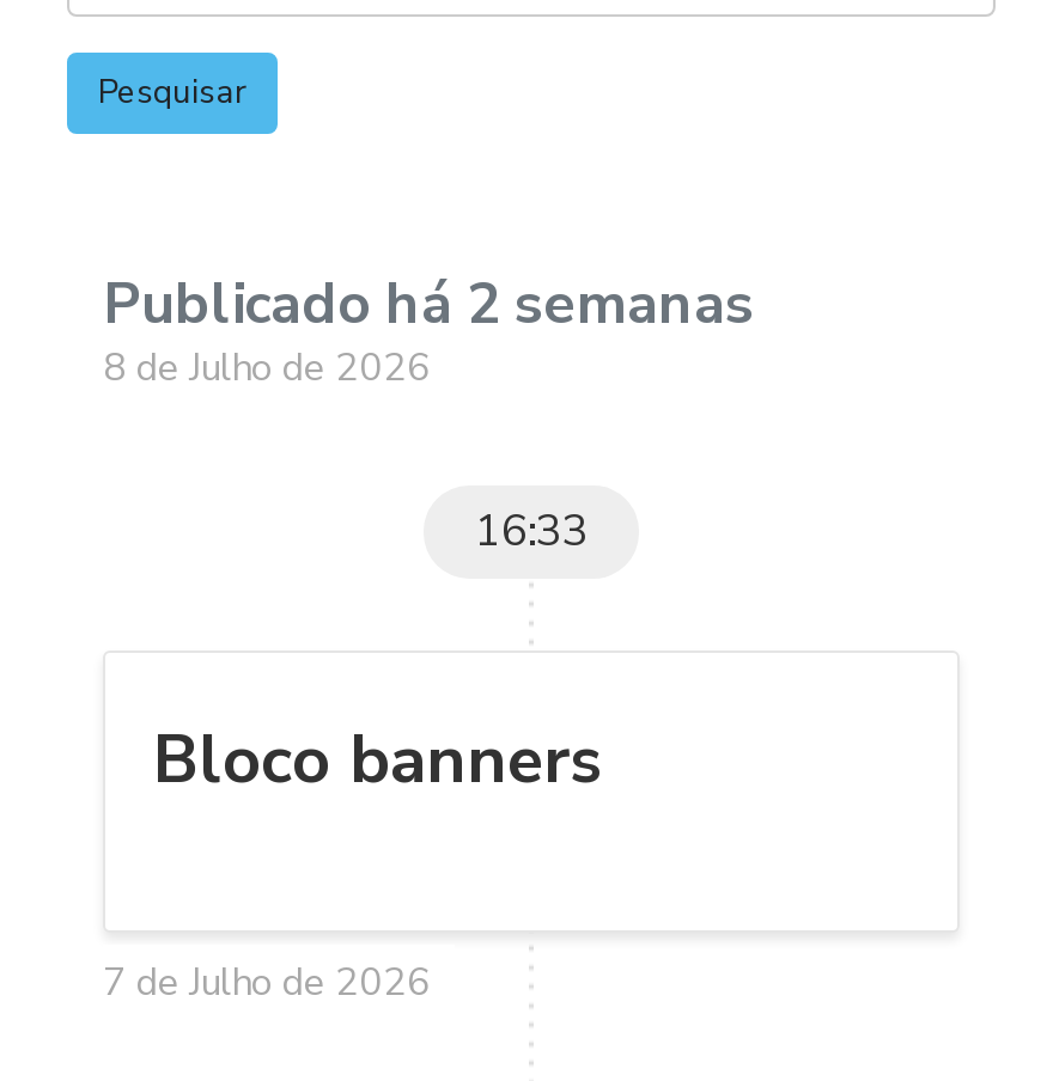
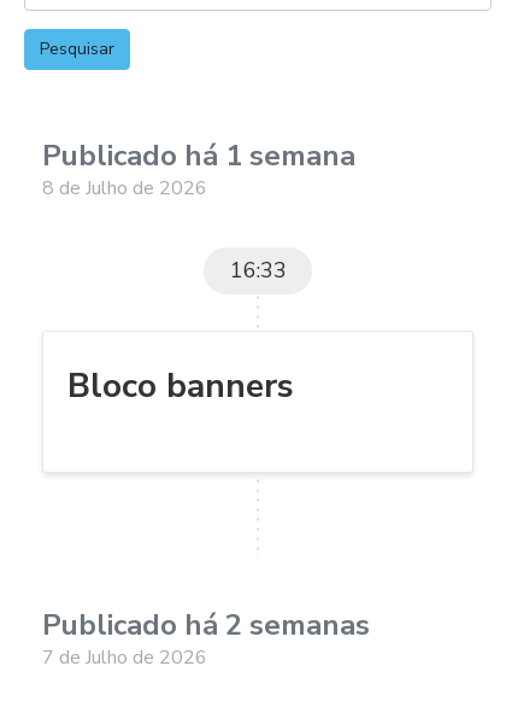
none -> [42,136,355,175] Publicado há 1 semana
moved [103,265,754,342] -> [42,606,370,644]: Publicado há 2 semanas

